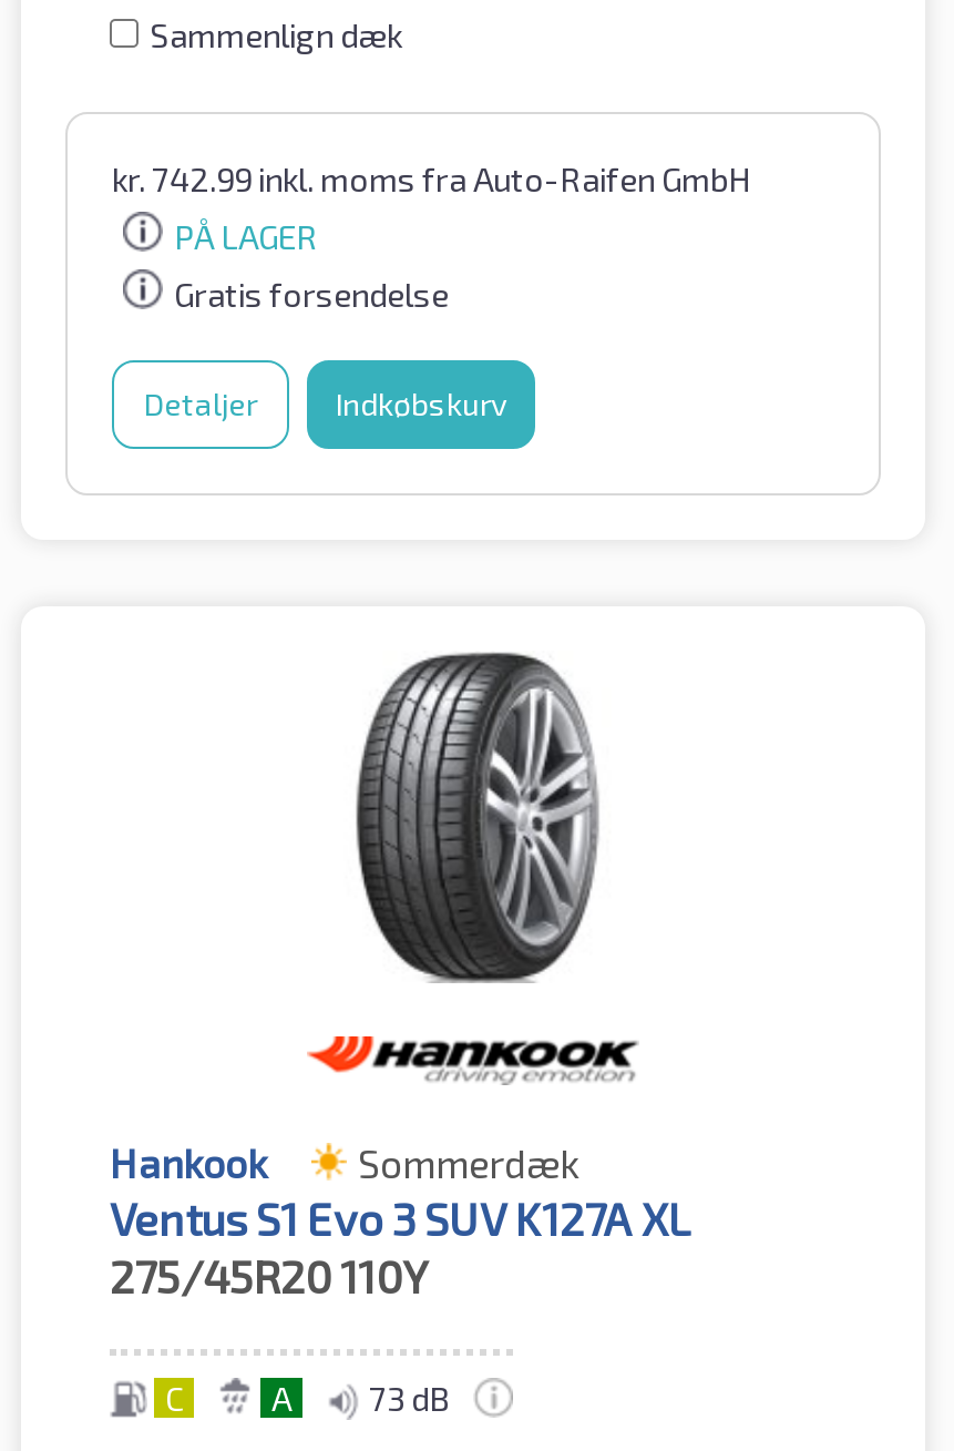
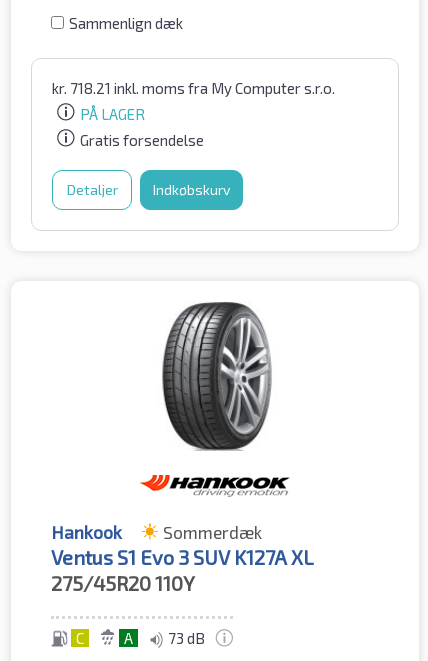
[112,159,750,199] kr. 742.99 inkl. moms fra Auto-Raifen GmbH -> [52,79,335,97] kr. 718.21 inkl. moms fra My Computer s.r.o.

